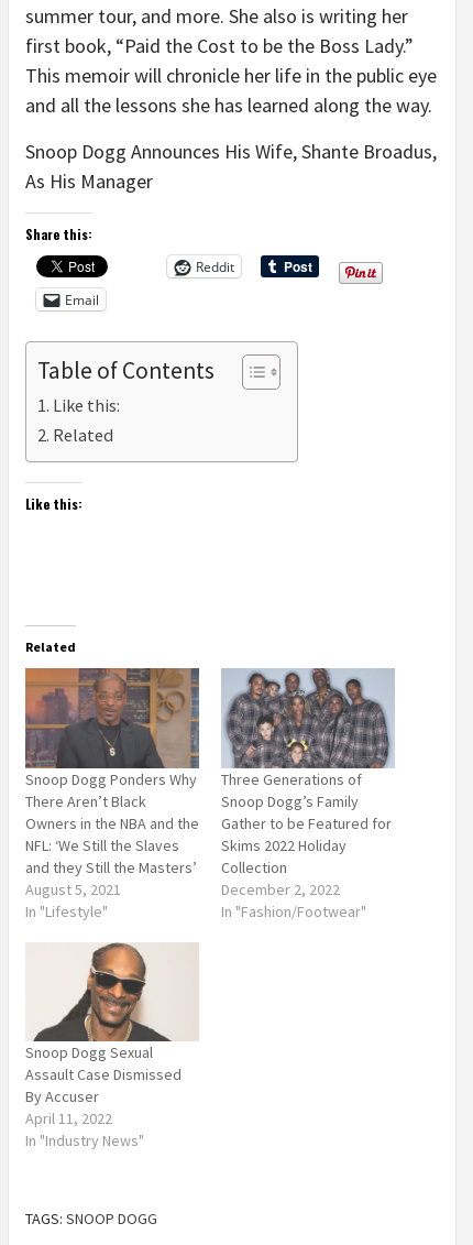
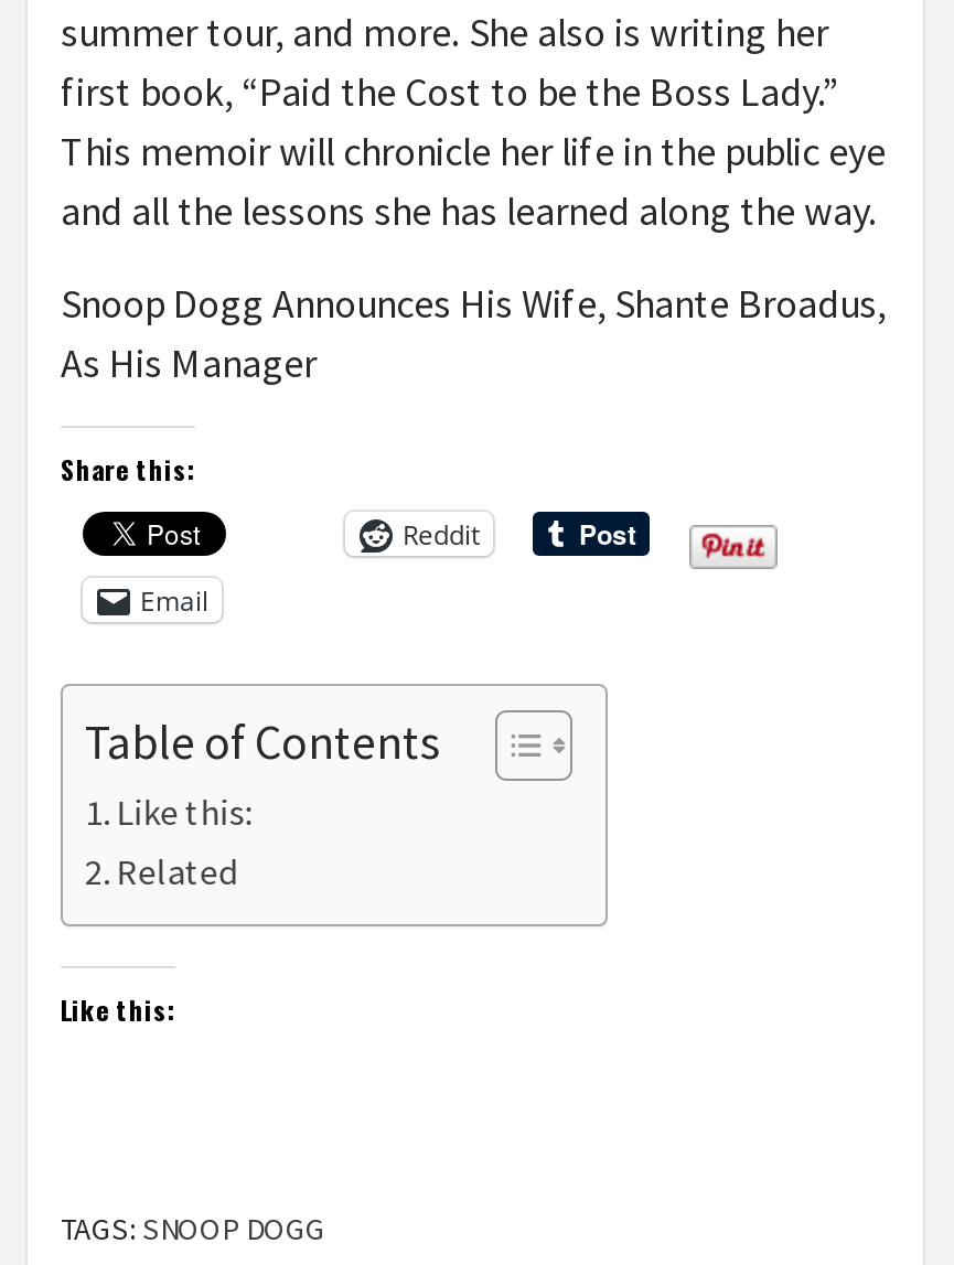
[25,639,76,655] Related -> none
[24,667,200,921] [image] | Snoop Dogg Ponders Why | There Aren’t Black | Owners in the NBA and the | NFL: ‘We Still the Slaves | and they Still the Masters’ | August 5, 2021 | In "Lifestyle" -> none
[221,667,395,921] [image] | Three Generations of | Snoop Dogg’s Family | Gather to be Featured for | Skims 2022 Holiday | Collection | December 2, 2022 | In "Fashion/Footwear" -> none
[25,941,199,1150] [image] | Snoop Dogg Sexual | Assault Case Dismissed | By Accuser | April 11, 2022 | In "Industry News" -> none

